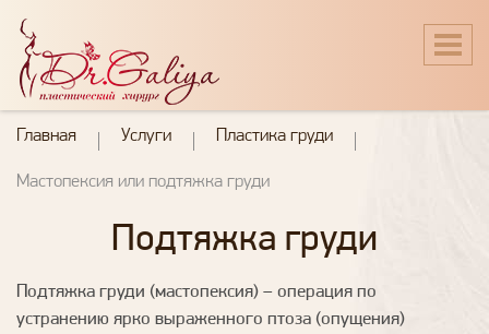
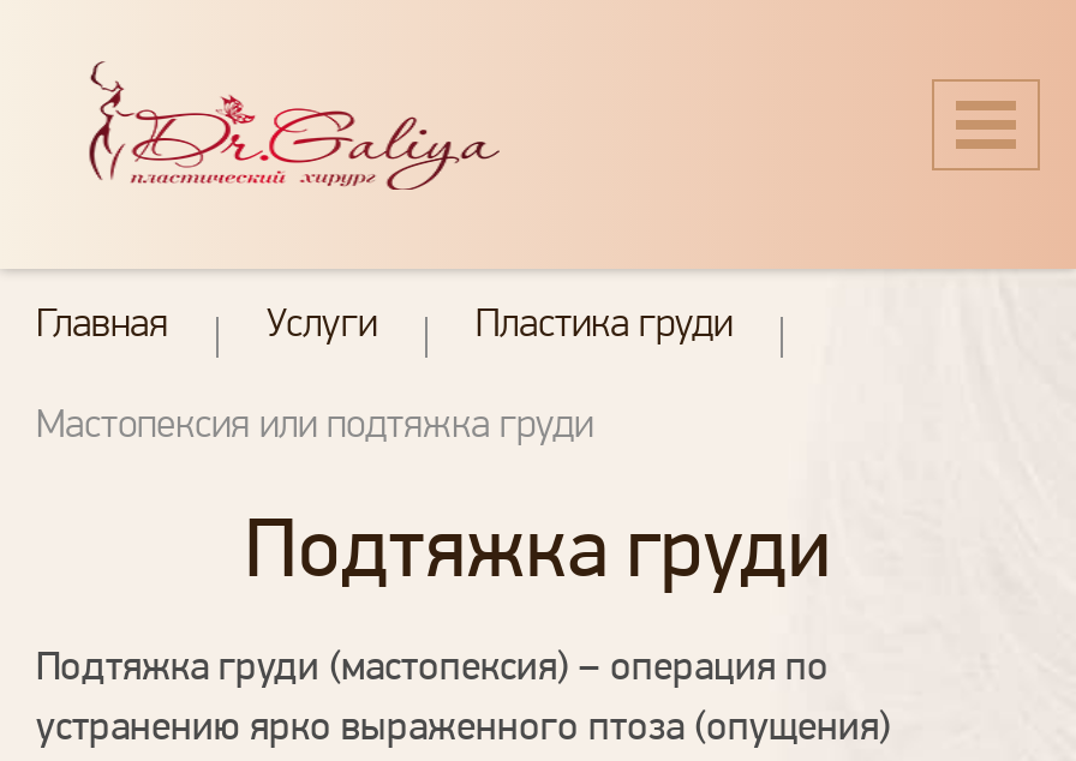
[19,16,222,106] [image] -> [43,60,500,257] [image]

